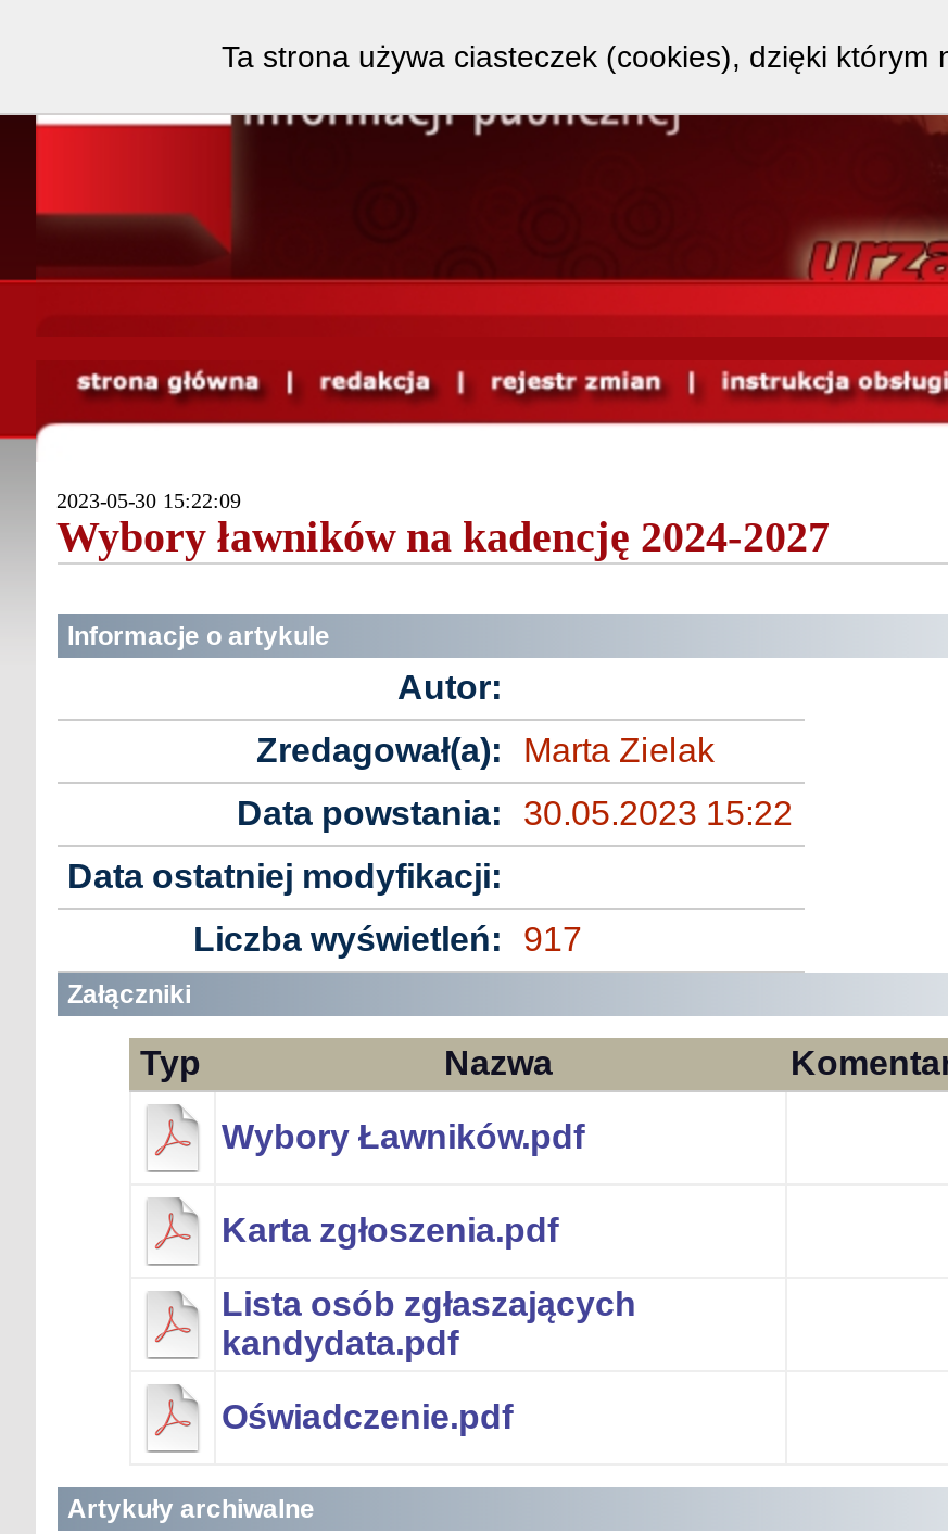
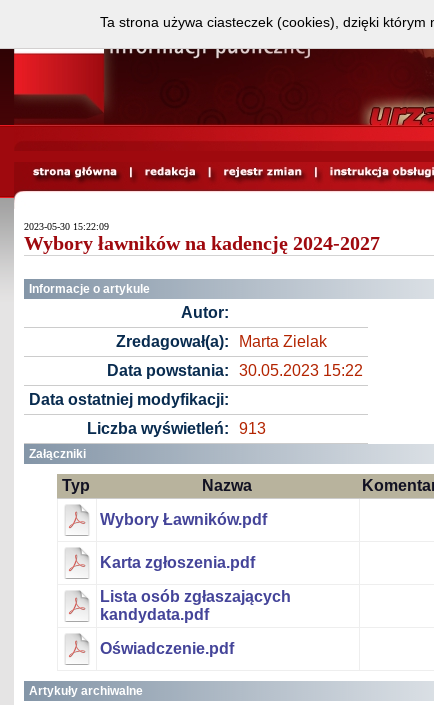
[193,921,582,958] Liczba wyświetleń: 917 -> [86,420,265,437] Liczba wyświetleń: 913

